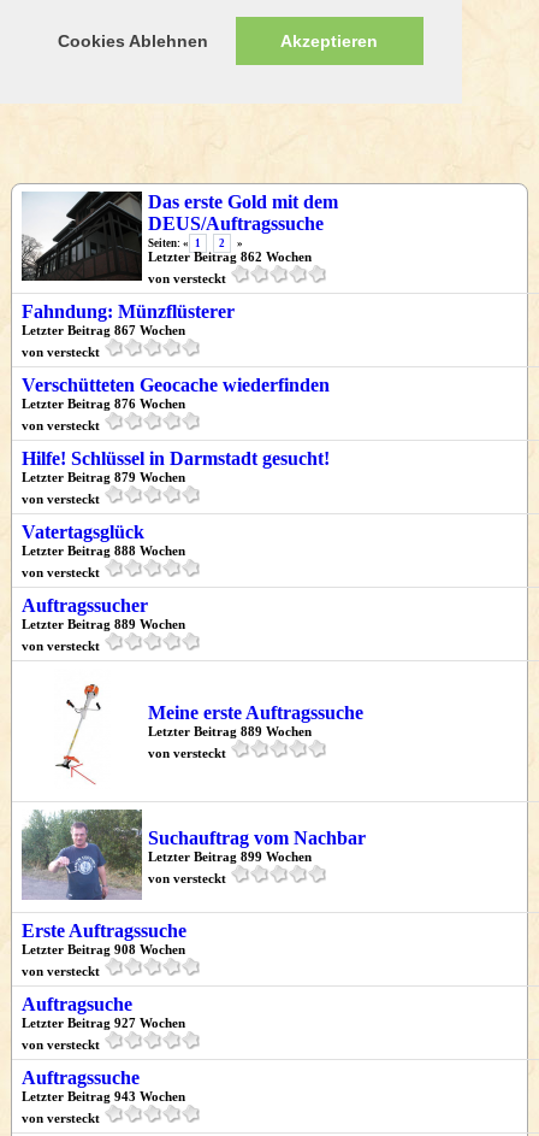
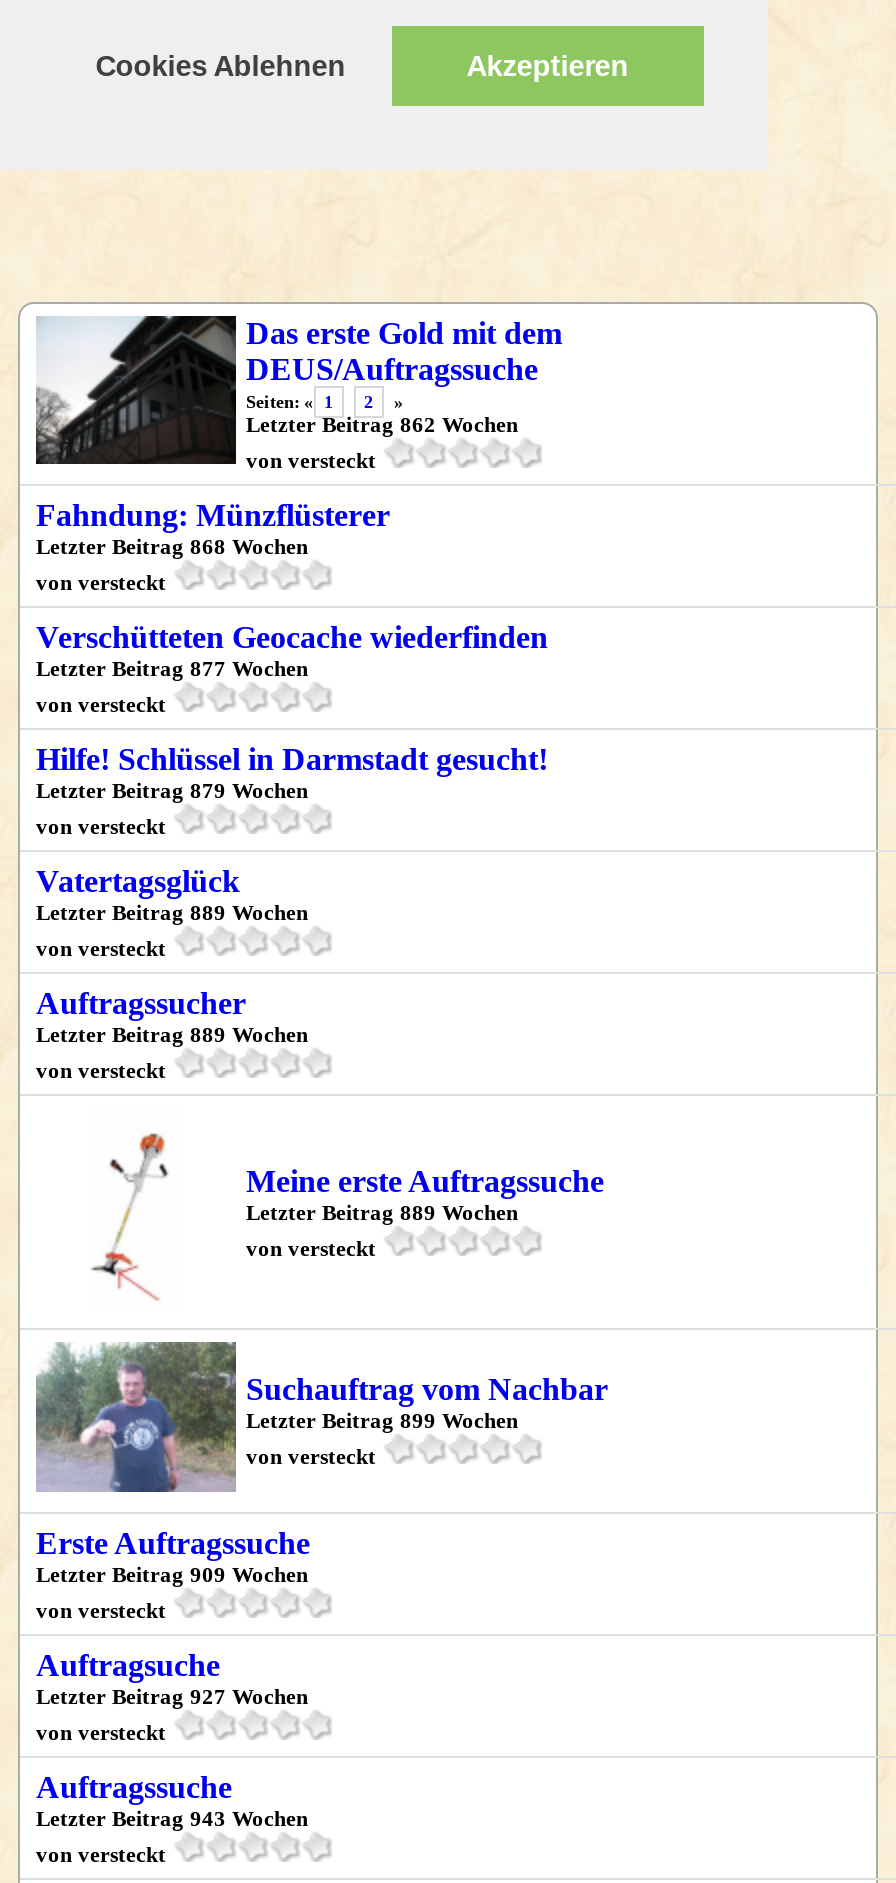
[22,323,185,337] Letzter Beitrag 867 Wochen -> [36,534,308,558] Letzter Beitrag 868 Wochen
[22,396,185,411] Letzter Beitrag 876 Wochen -> [36,656,308,680] Letzter Beitrag 877 Wochen
[22,543,185,558] Letzter Beitrag 888 Wochen -> [36,900,308,924] Letzter Beitrag 889 Wochen
[22,942,185,957] Letzter Beitrag 908 Wochen -> [36,1562,308,1586] Letzter Beitrag 909 Wochen

